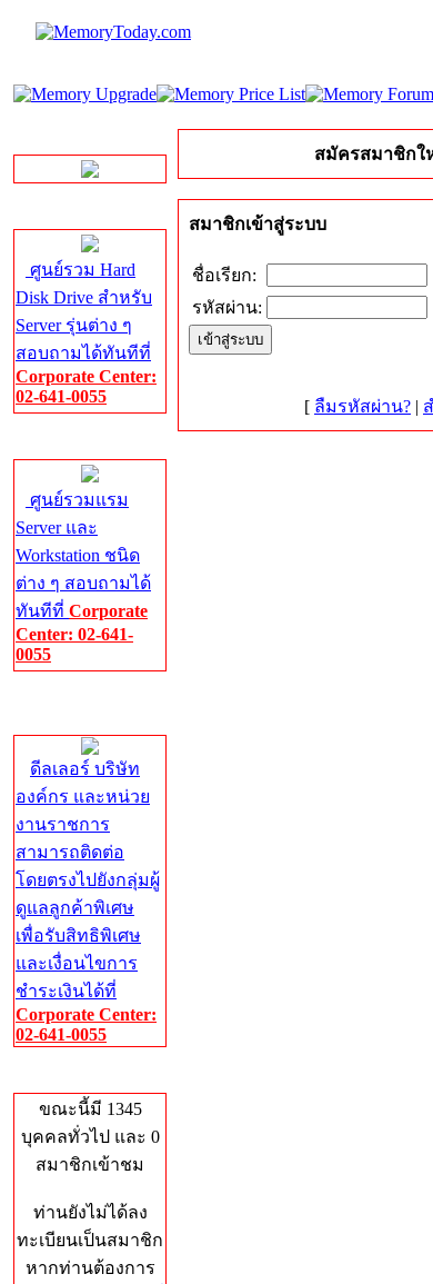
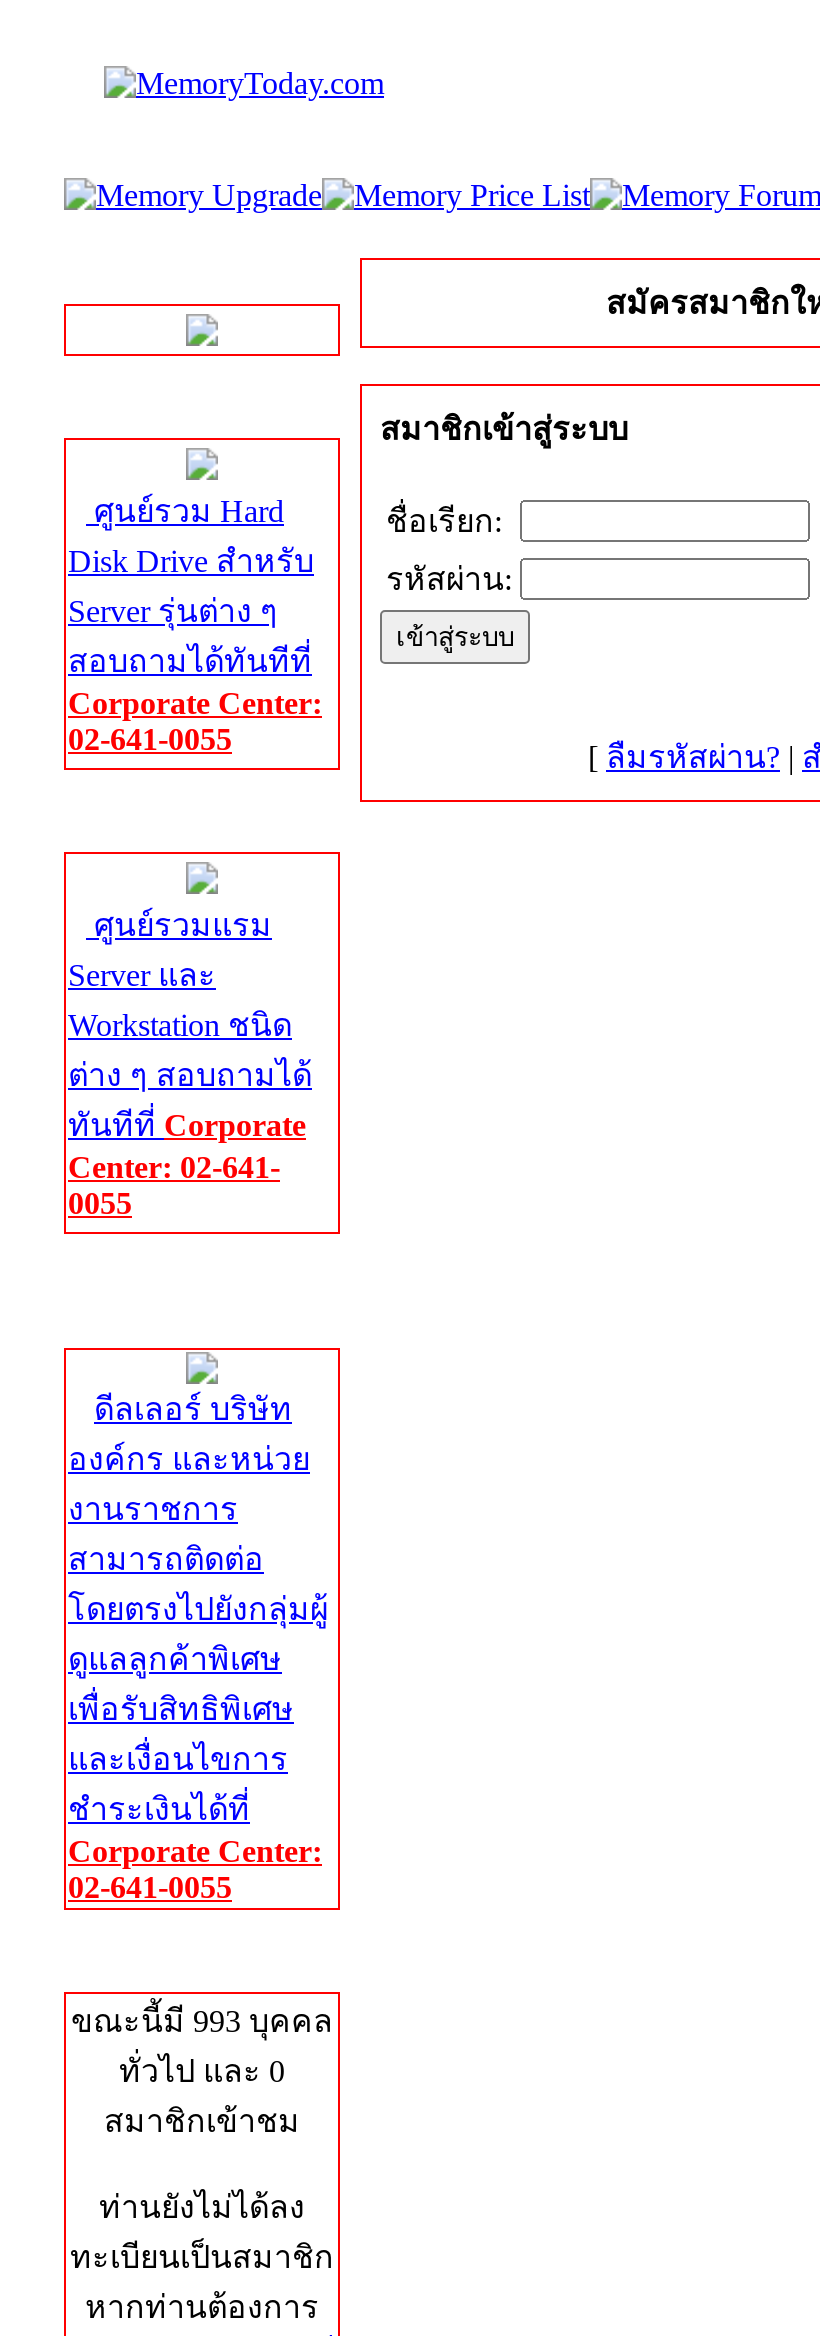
[38,1099,142,1118] ขณะนี้มี 1345 -> [71,2004,333,2038] ขณะนี้มี 993 บุคคล
[21,1127,159,1146] บุคคลทั่วไป และ 0 -> [119,2054,285,2088] ทั่วไป และ 0

